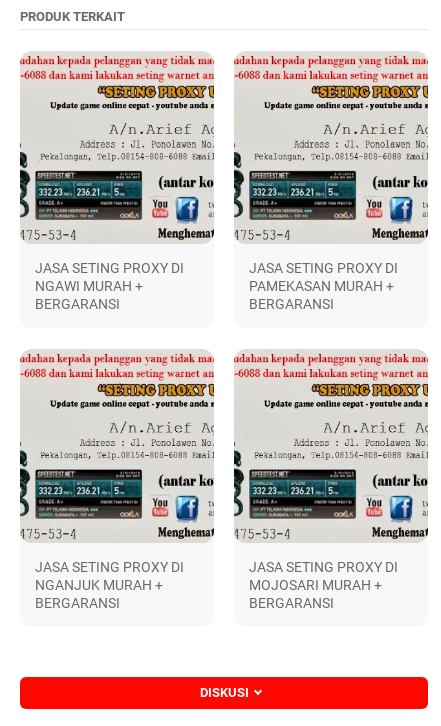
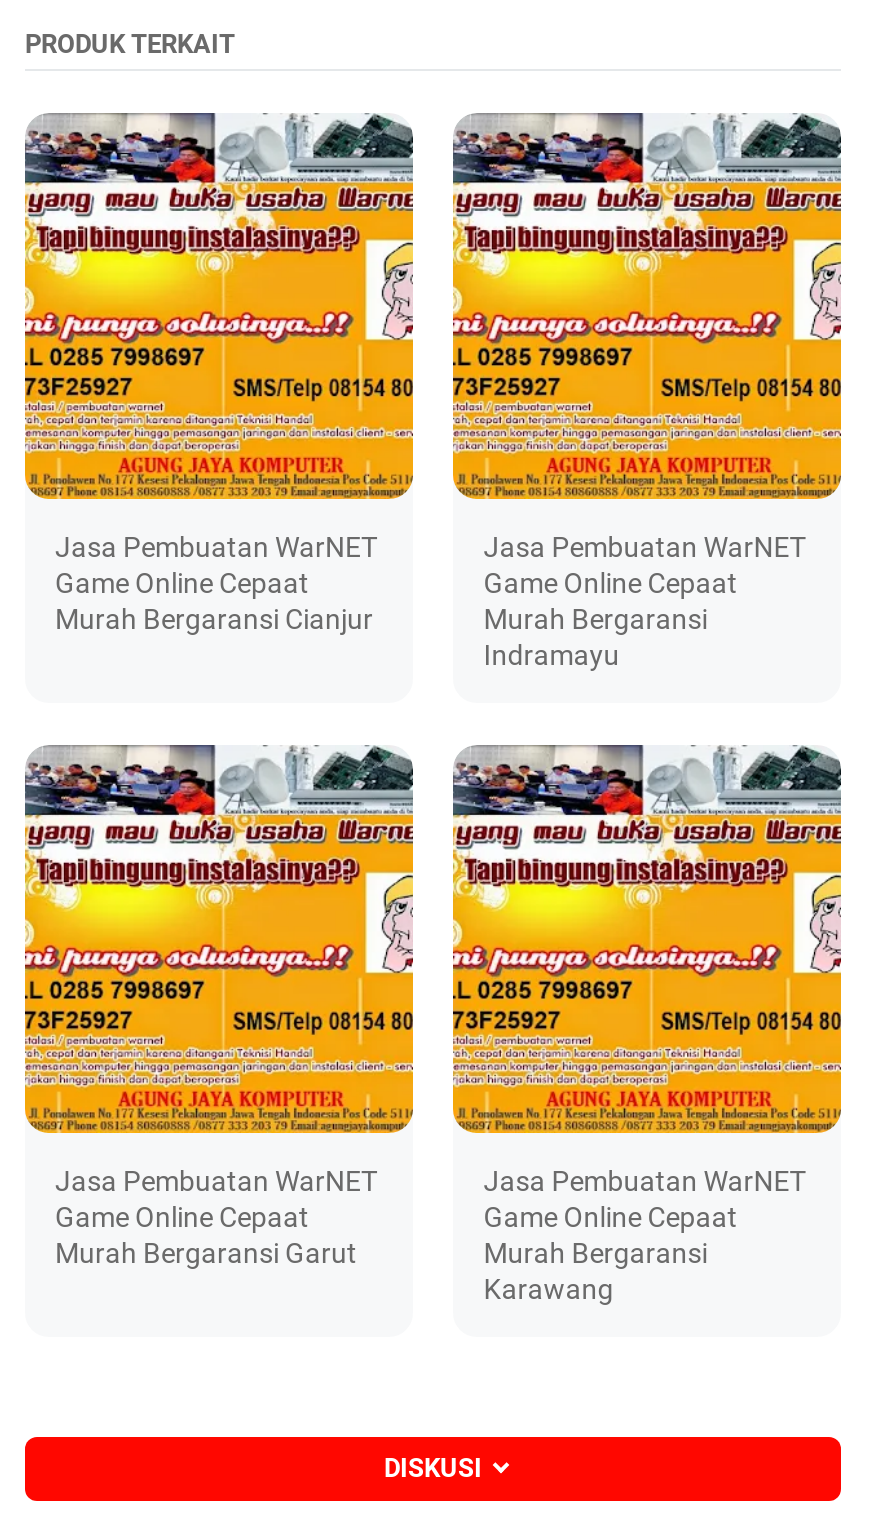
[19,52,215,312] [image] | JASA SETING PROXY DI | NGAWI MURAH + | BERGARANSI -> [23,111,415,636] [image] | Jasa Pembuatan WarNET | Game Online Cepaat | Murah Bergaransi Cianjur
[233,52,429,312] [image] | JASA SETING PROXY DI | PAMEKASAN MURAH + | BERGARANSI -> [451,111,843,672] [image] | Jasa Pembuatan WarNET | Game Online Cepaat | Murah Bergaransi | Indramayu
[19,350,215,610] [image] | JASA SETING PROXY DI | NGANJUK MURAH + | BERGARANSI -> [23,745,415,1268] [image] | Jasa Pembuatan WarNET | Game Online Cepaat | Murah Bergaransi Garut
[233,350,429,610] [image] | JASA SETING PROXY DI | MOJOSARI MURAH + | BERGARANSI -> [451,745,843,1304] [image] | Jasa Pembuatan WarNET | Game Online Cepaat | Murah Bergaransi | Karawang

